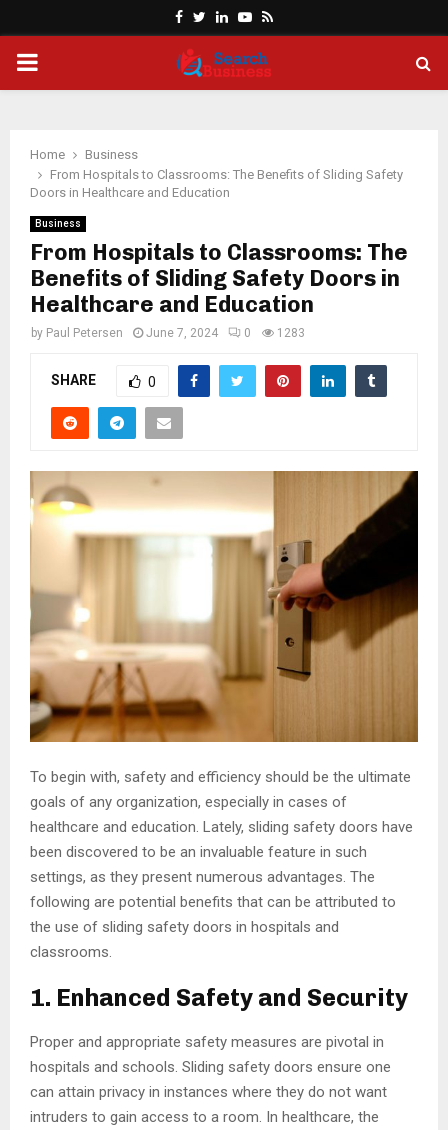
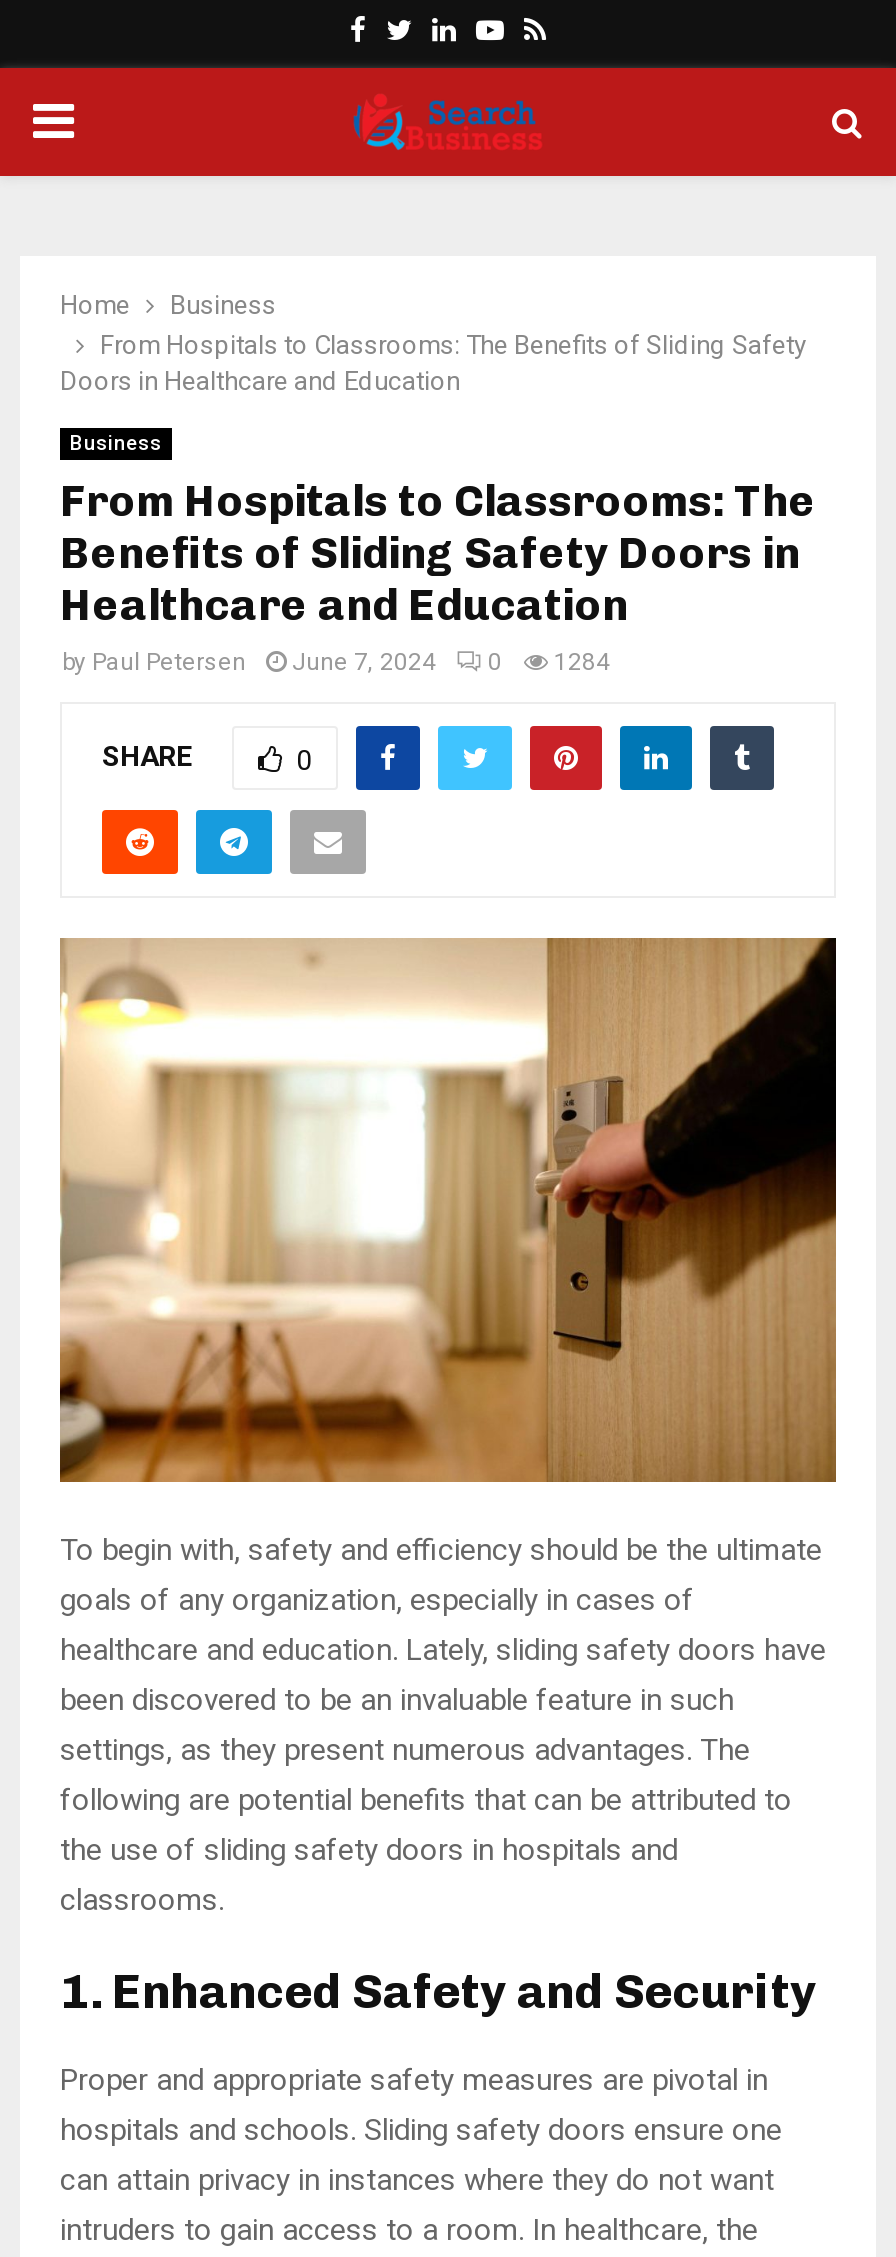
[31,326,305,340] by Paul Petersen June 7, 2024 0 1283 -> [62,648,610,676] by Paul Petersen June 7, 2024 0 1284

